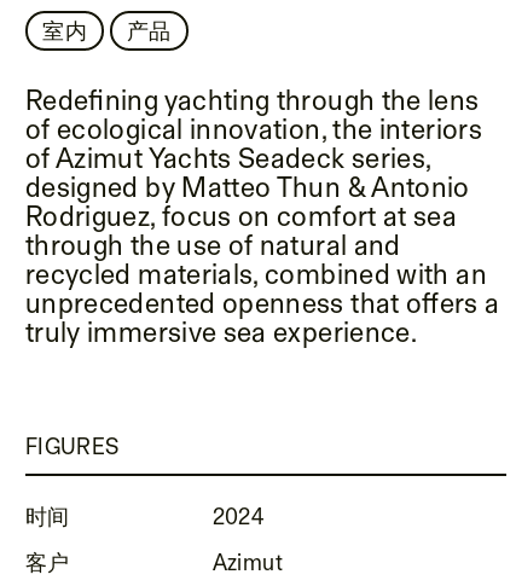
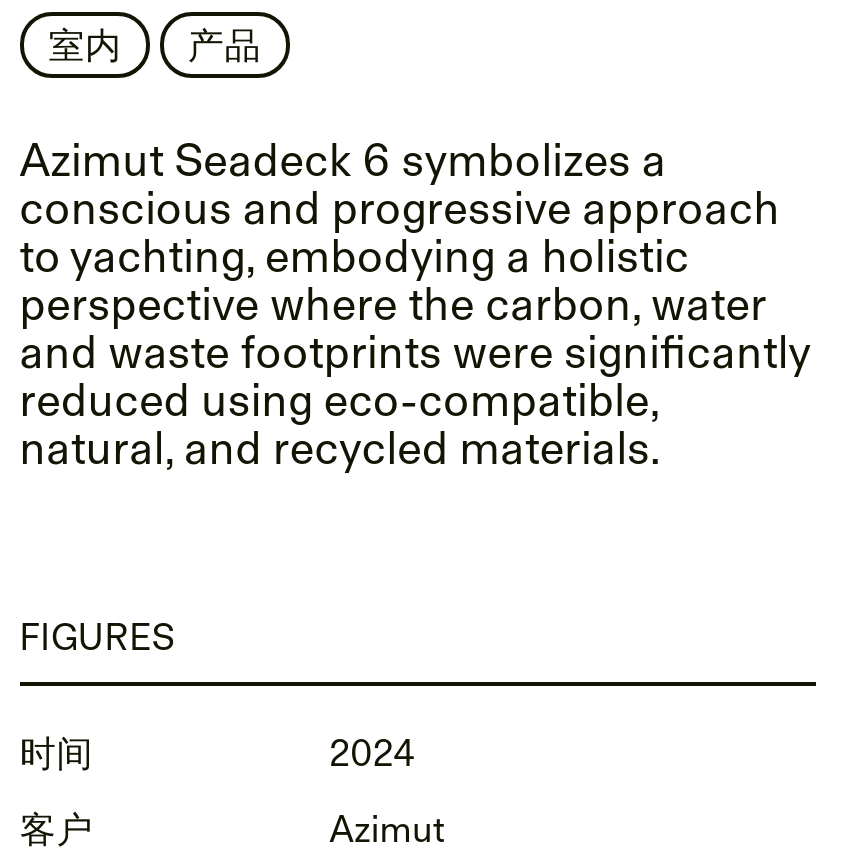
[25,84,500,348] Redefining yachting through the lens | of ecological innovation, the interiors | of Azimut Yachts Seadeck series, | designed by Matteo Thun & Antonio | Rodriguez, focus on comfort at sea | through the use of natural and | recycled materials, combined with an | unprecedented openness that offers a | truly immersive sea experience. -> [20,133,811,475] Azimut Seadeck 6 symbolizes a | conscious and progressive approach | to yachting, embodying a holistic | perspective where the carbon, water | and waste footprints were significantly | reduced using eco-compatible, | natural, and recycled materials.

